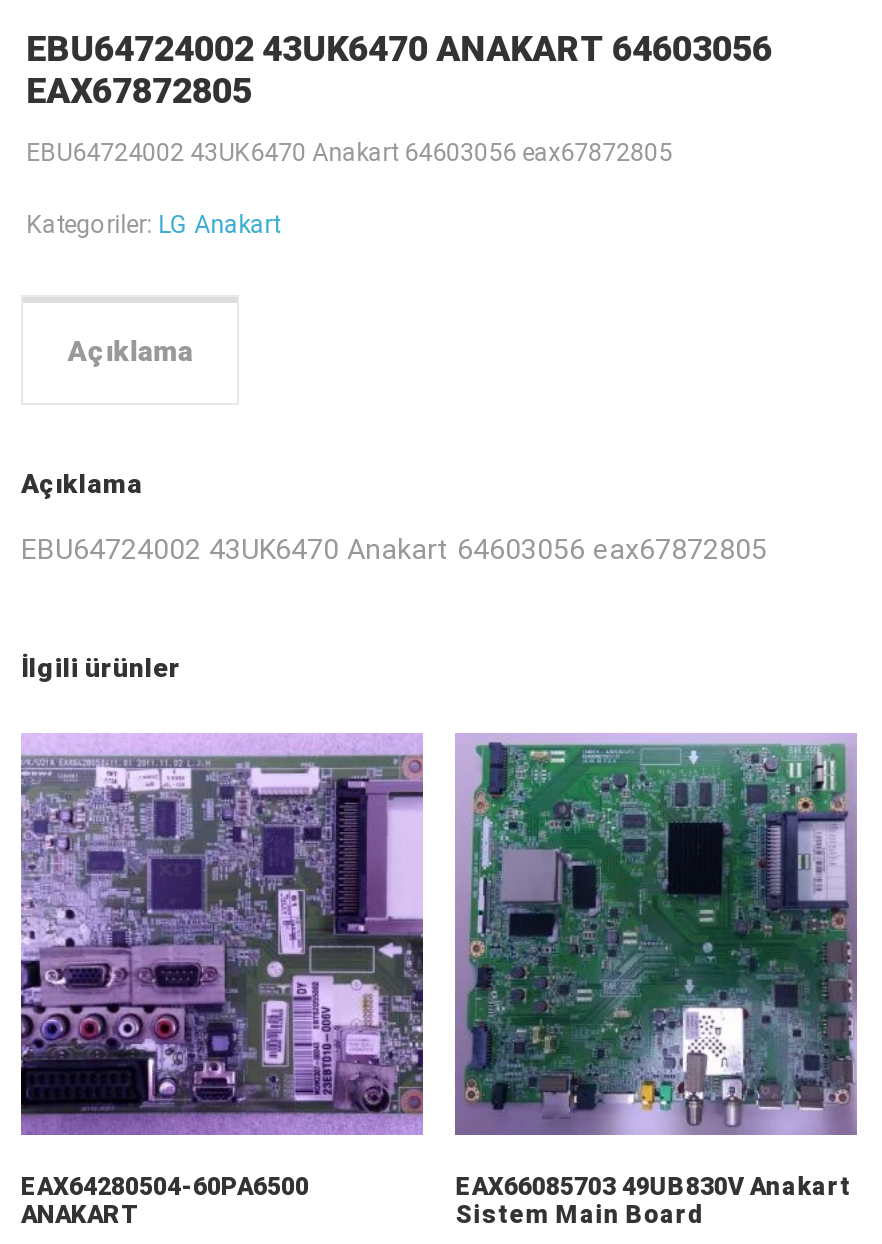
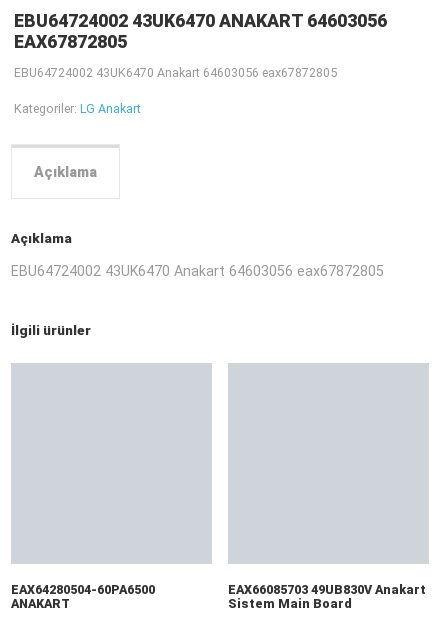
[19,735,425,1135] [image] -> none
[455,735,857,1135] [image] -> none

